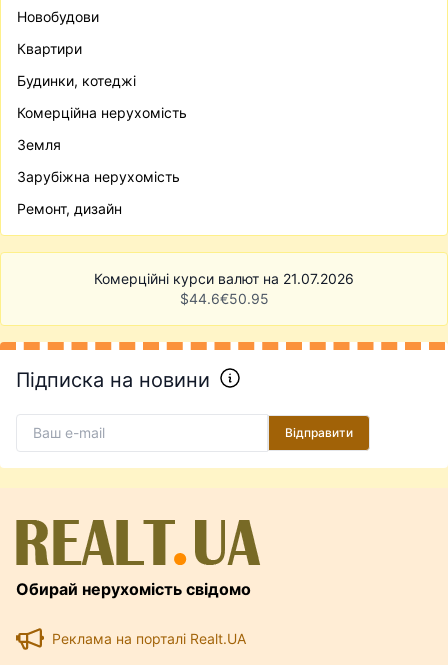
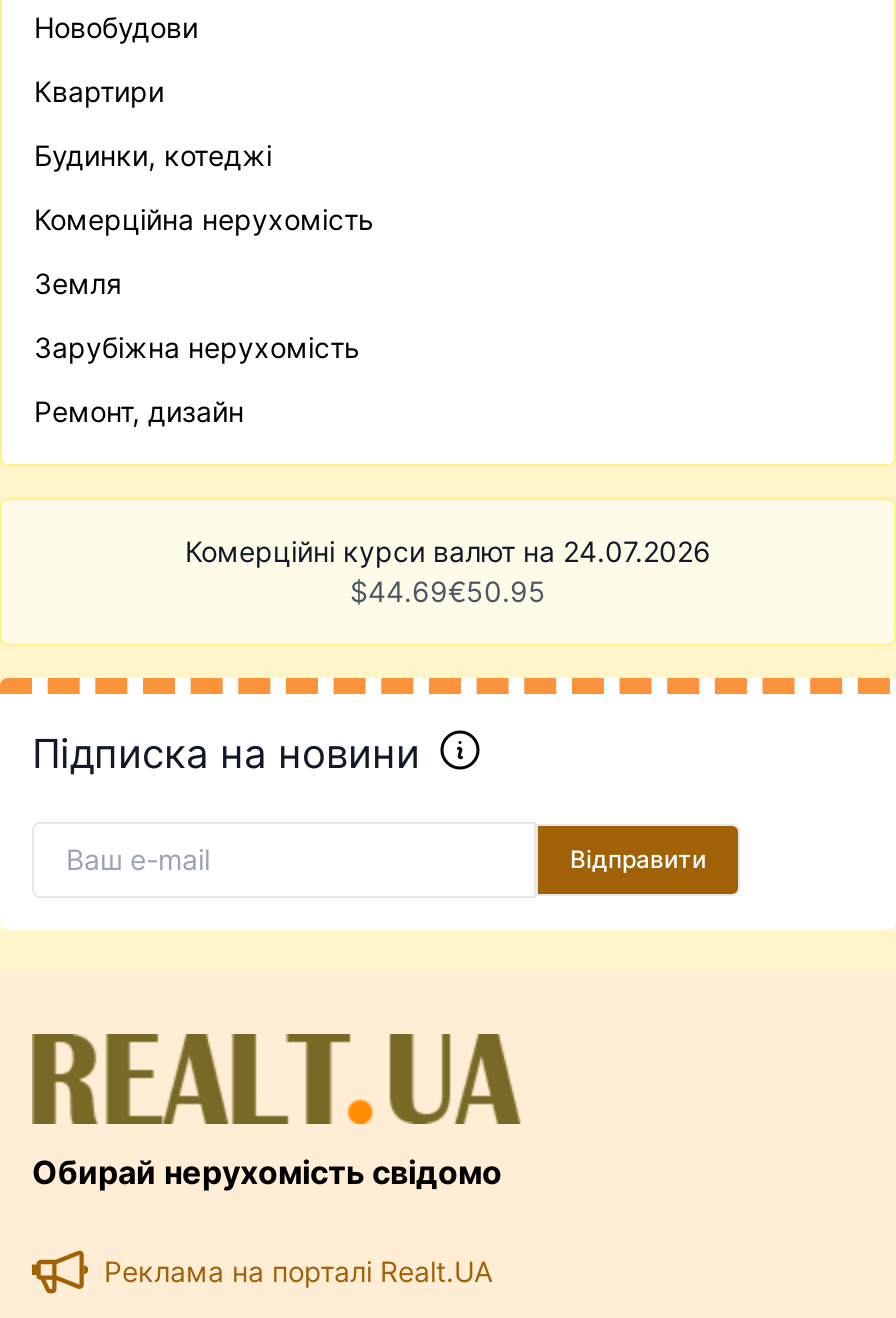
[94,270,354,287] Комерційні курси валют на 21.07.2026 -> [185,534,711,568] Комерційні курси валют на 24.07.2026
[179,290,268,307] $44.6€50.95 -> [350,574,546,608] $44.69€50.95

